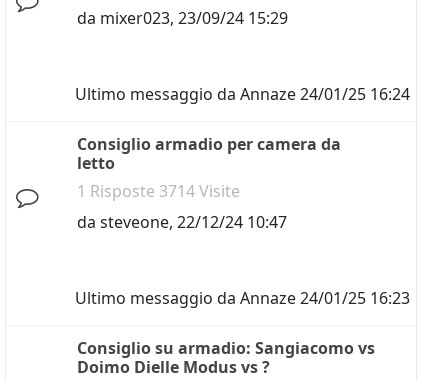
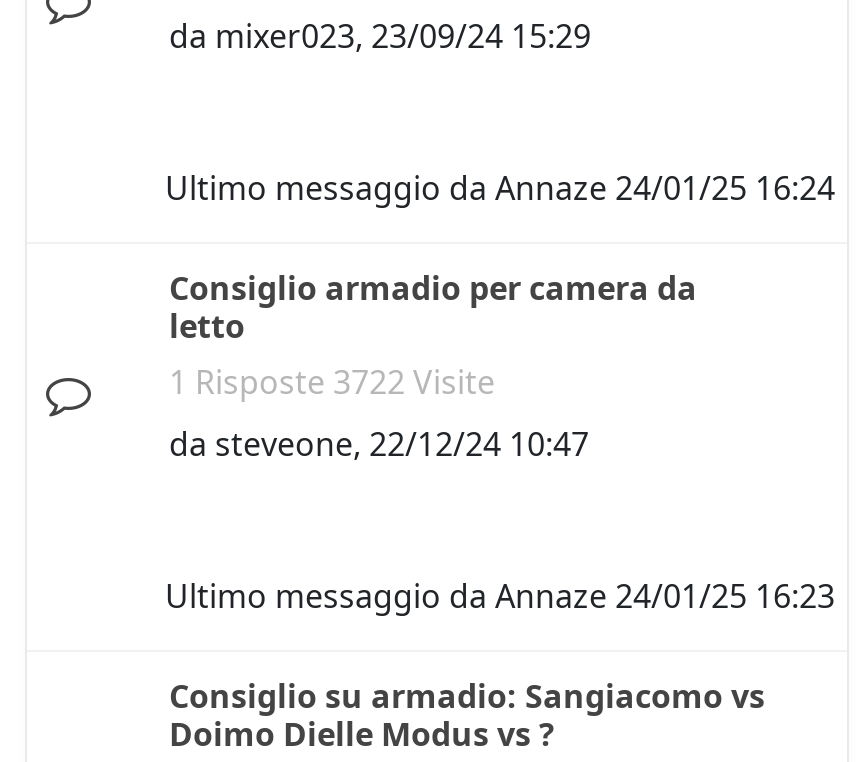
[77,180,240,202] 1 Risposte 3714 Visite -> [169,360,495,404] 1 Risposte 3722 Visite

